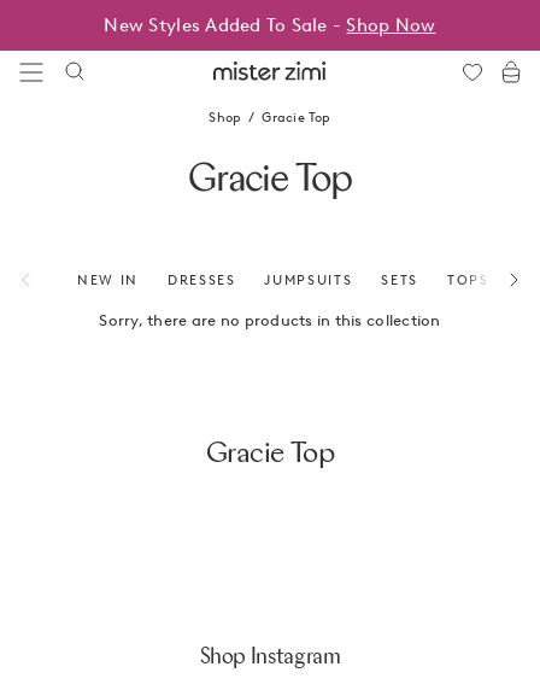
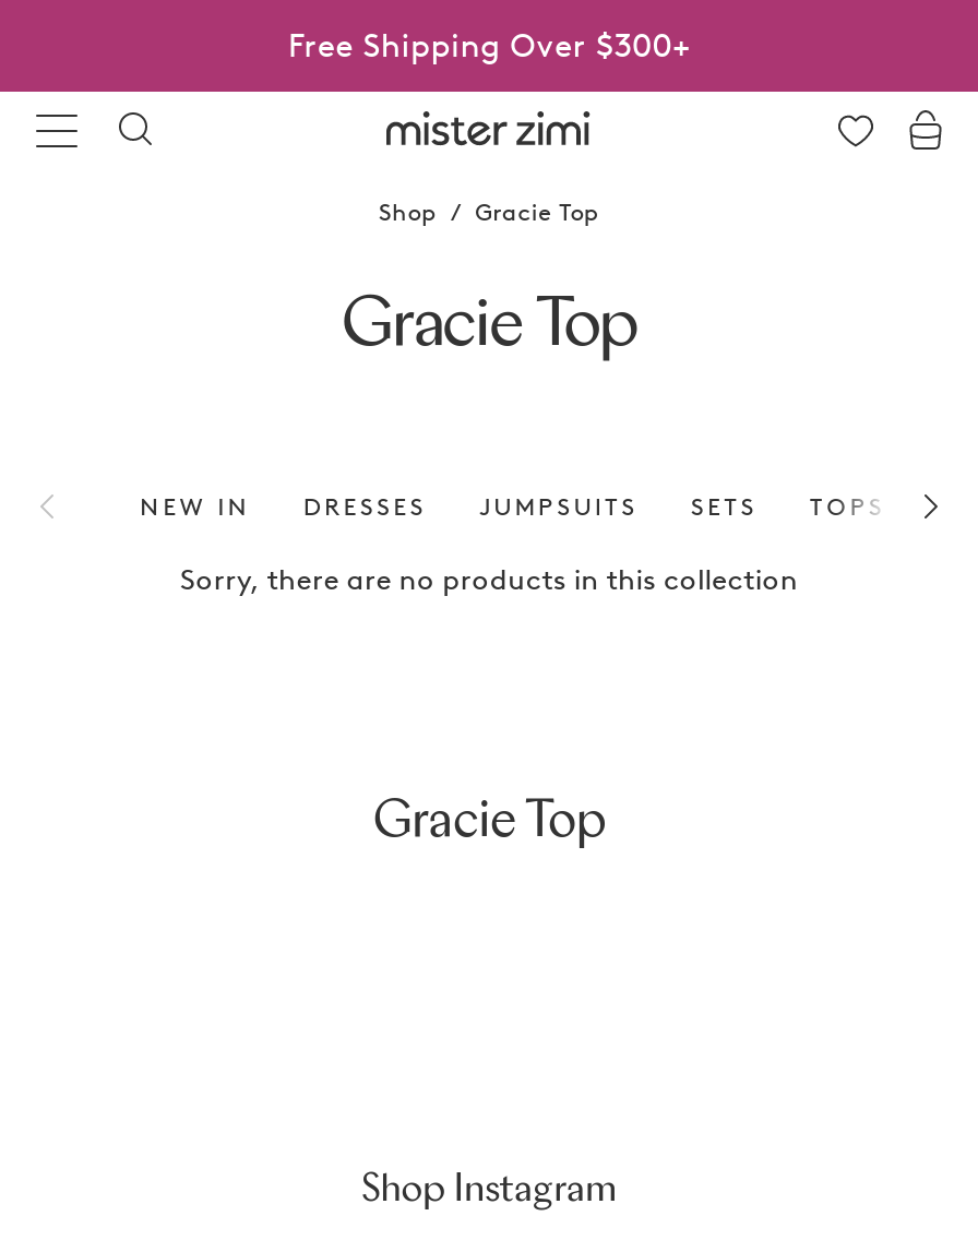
[104,14,436,36] New Styles Added To Sale - Shop Now -> [288,26,690,65] Free Shipping Over $300+

